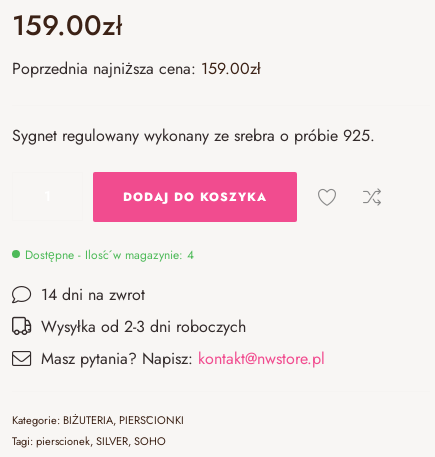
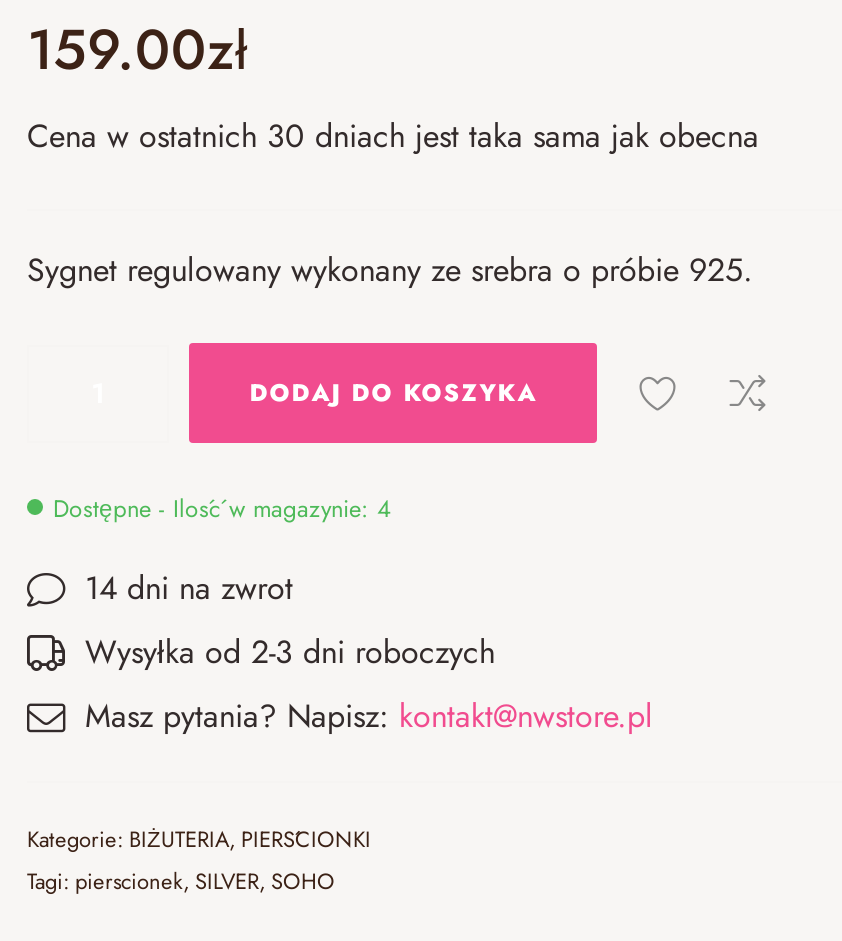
[12,57,261,80] Poprzednia najniższa cena: 159.00zł -> [27,114,759,160] Cena w ostatnich 30 dniach jest taka sama jak obecna

